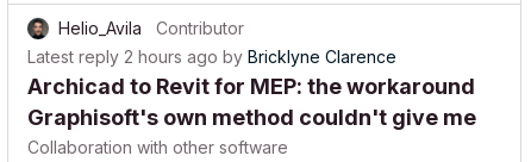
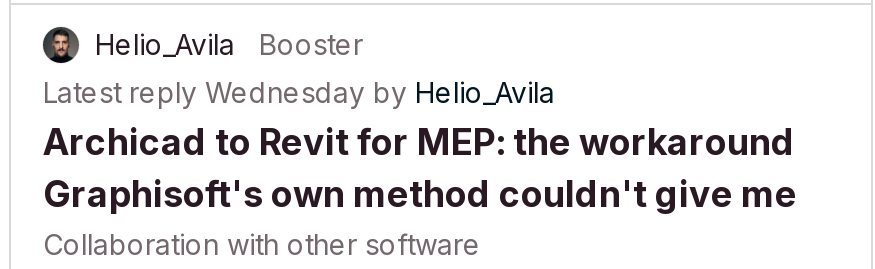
[27,18,396,66] Contributor | Latest reply 2 hours ago by Bricklyne Clarence -> [43,27,555,109] Booster | Latest reply Wednesday by Helio_Avila

